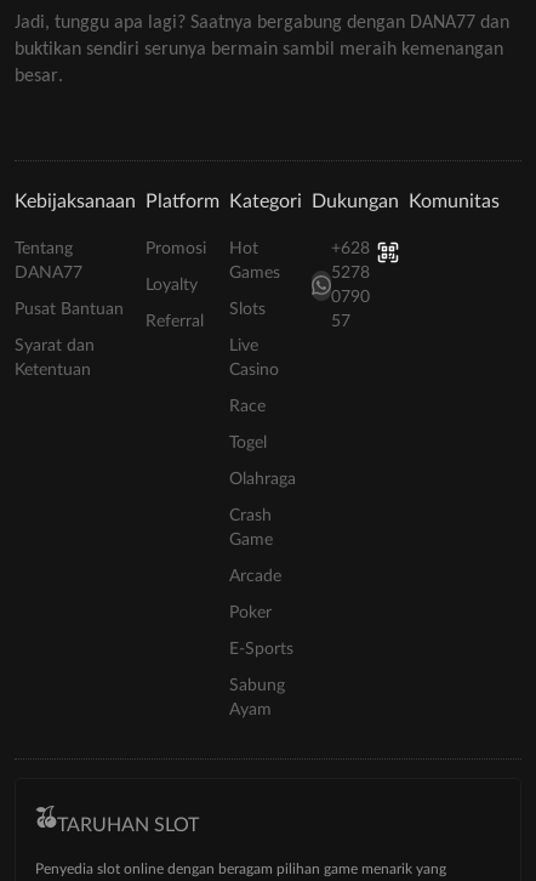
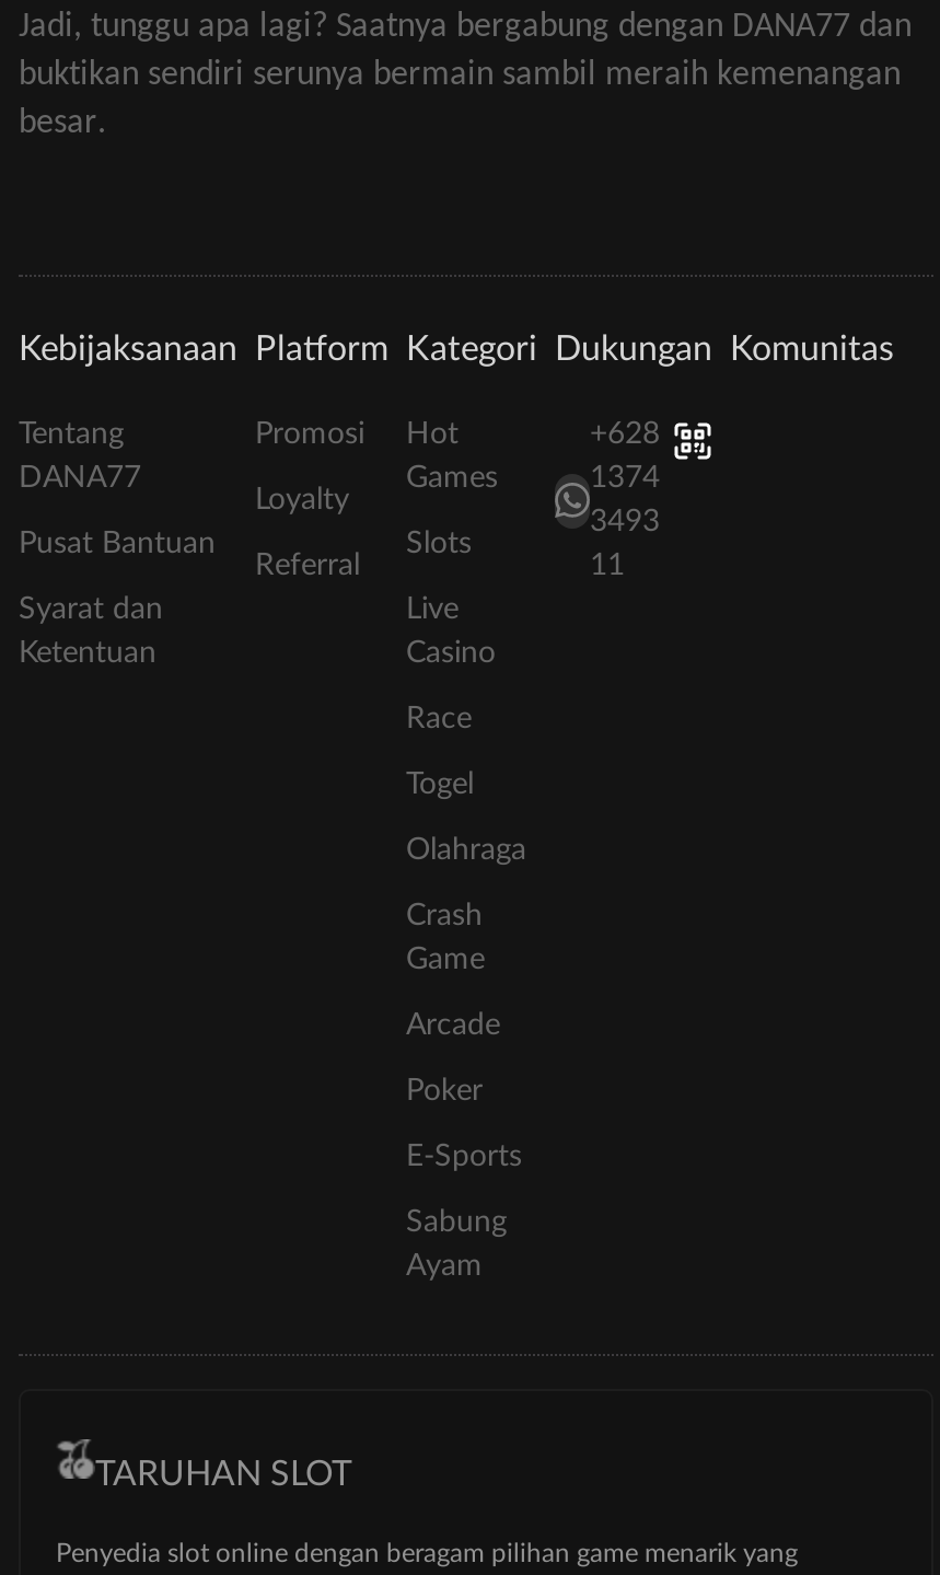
[331,265,370,282] 5278 -> [590,463,660,494] 1374
[331,289,370,306] 0790 -> [590,507,660,538] 3493
[331,313,350,330] 57 -> [590,551,625,582] 11

